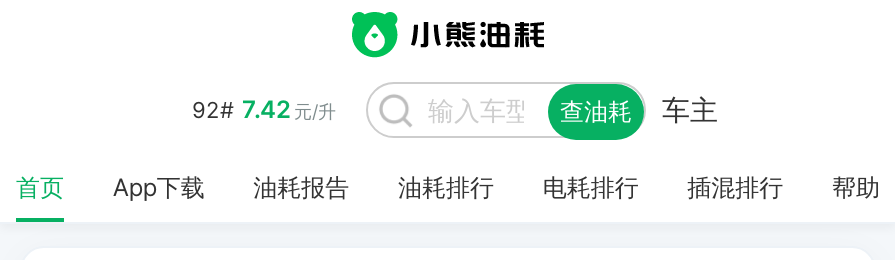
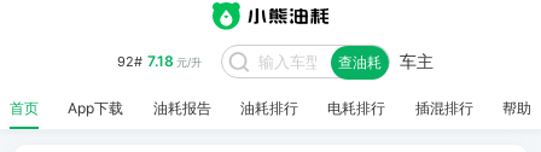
[192,93,336,123] 92#7.42 元/升 -> [117,51,202,69] 92#7.18 元/升

